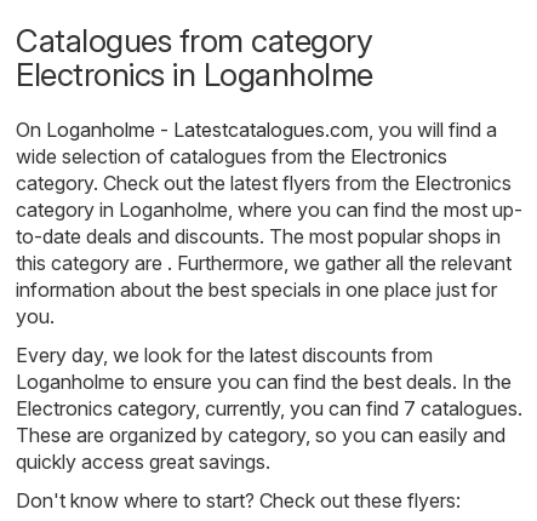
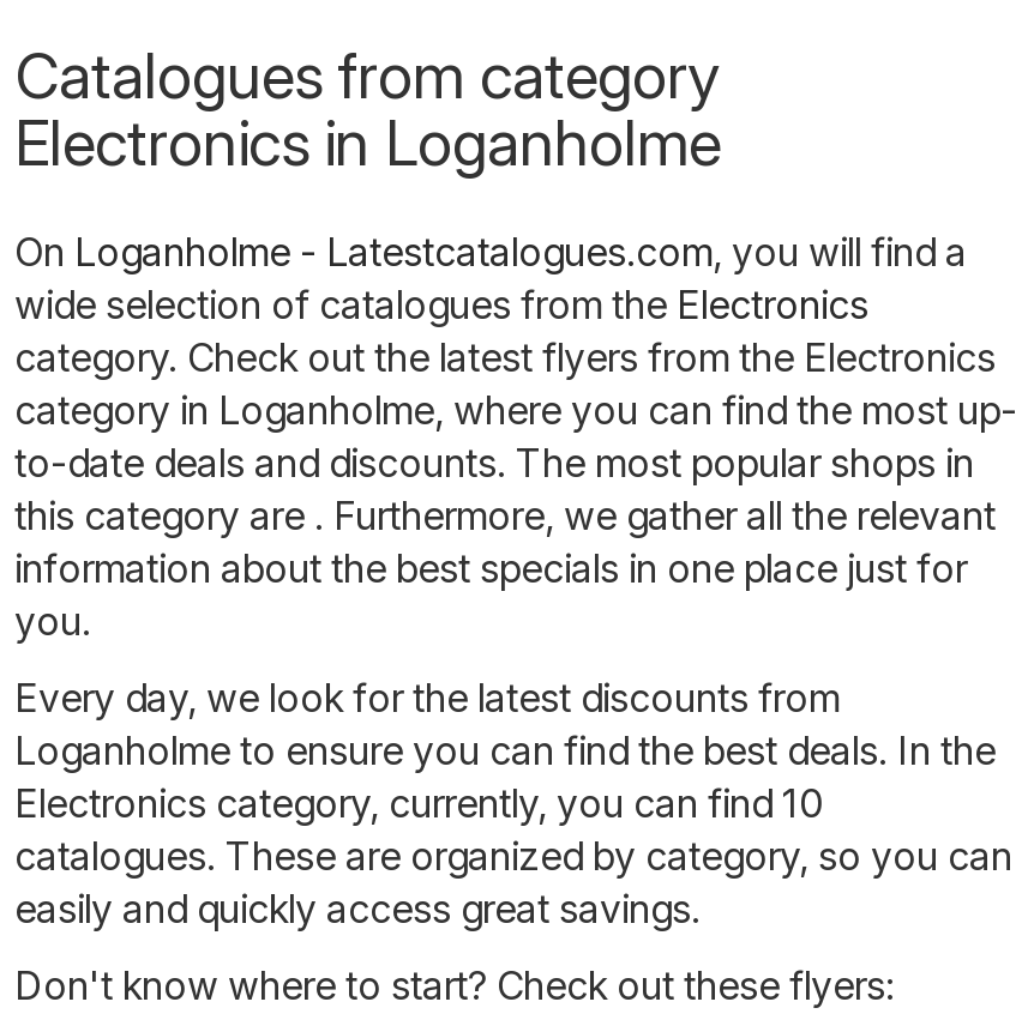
[16,397,522,474] Electronics category, currently, you can find 7 catalogues. | These are organized by category, so you can easily and | quickly access great savings. -> [14,780,1012,933] Electronics category, currently, you can find 10 | catalogues. These are organized by category, so you can | easily and quickly access great savings.

